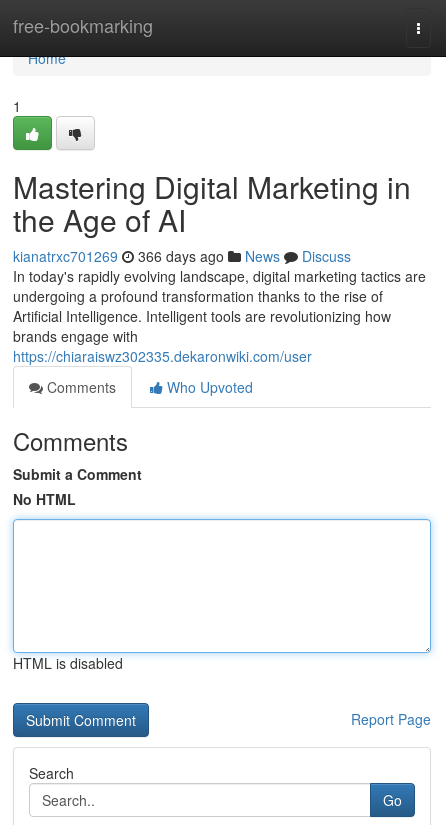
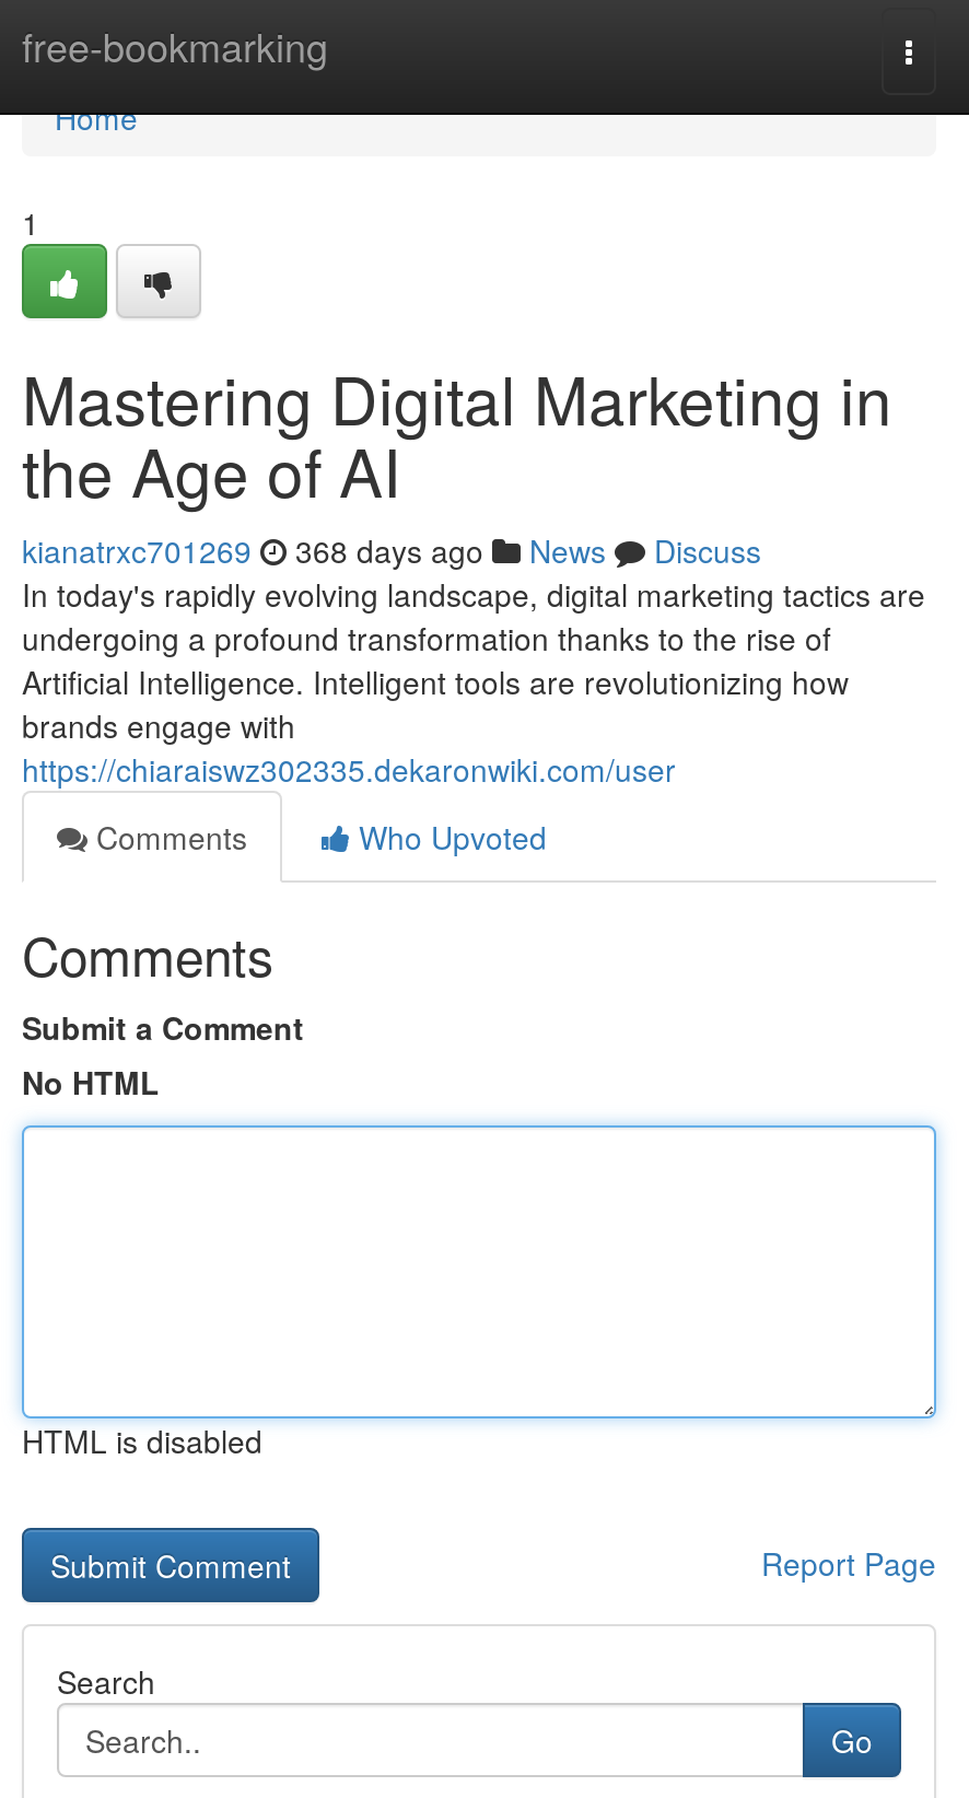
[13,246,351,266] kianatrxc701269 366 days ago News Discuss -> [22,528,761,572] kianatrxc701269 368 days ago News Discuss

